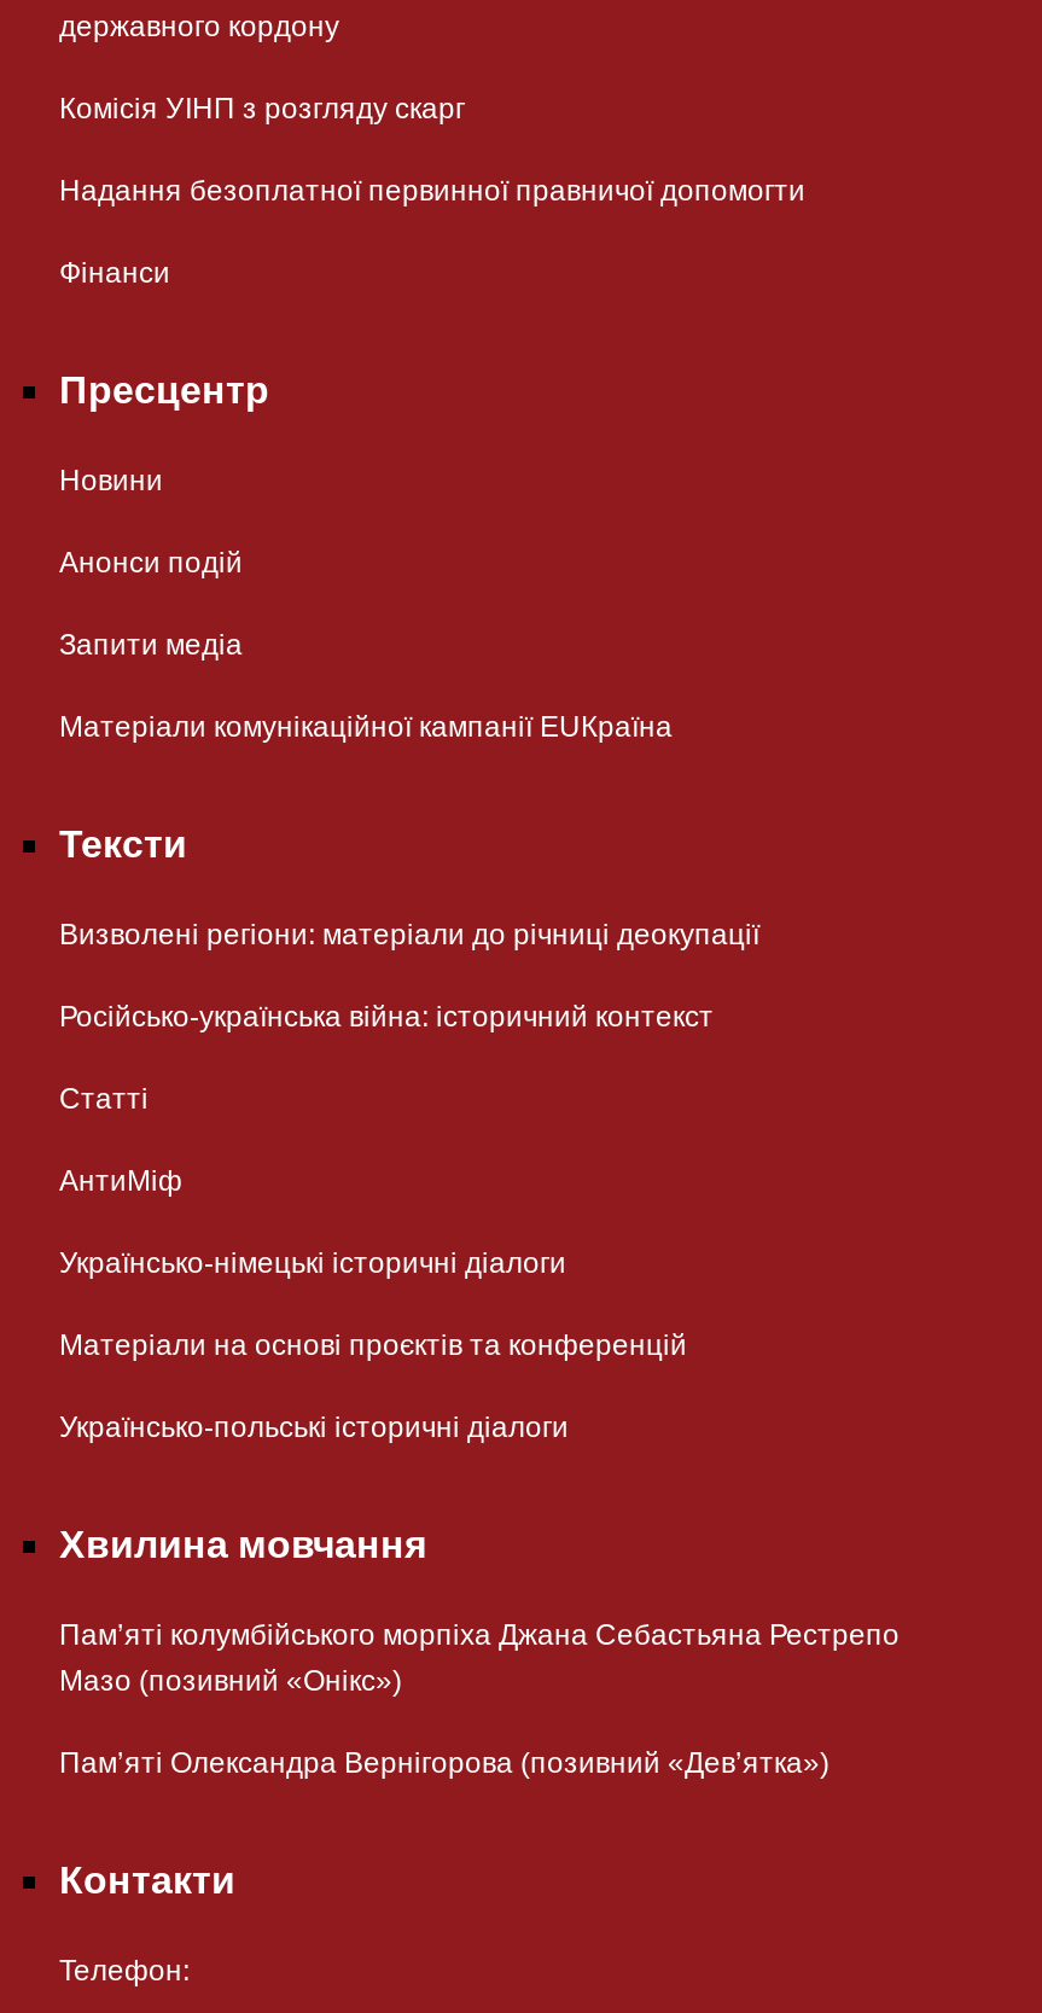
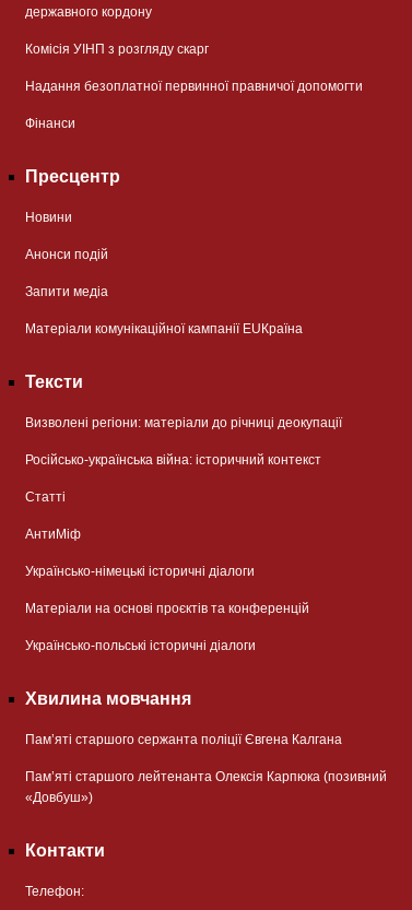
[59,1617,900,1697] Пам’яті колумбійського морпіха Джана Себастьяна Рестрепо | Мазо (позивний «Онікс») -> [25,731,342,747] Пам’яті старшого сержанта поліції Євгена Калгана
[59,1745,829,1779] Пам’яті Олександра Вернігорова (позивний «Дев’ятка») -> [25,769,387,805] Пам’яті старшого лейтенанта Олексія Карпюка (позивний | «Довбуш»)

